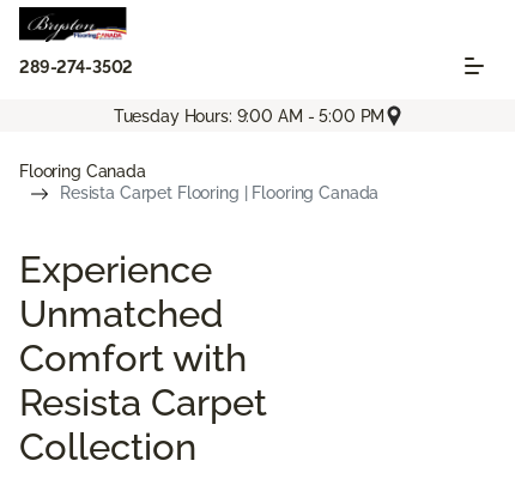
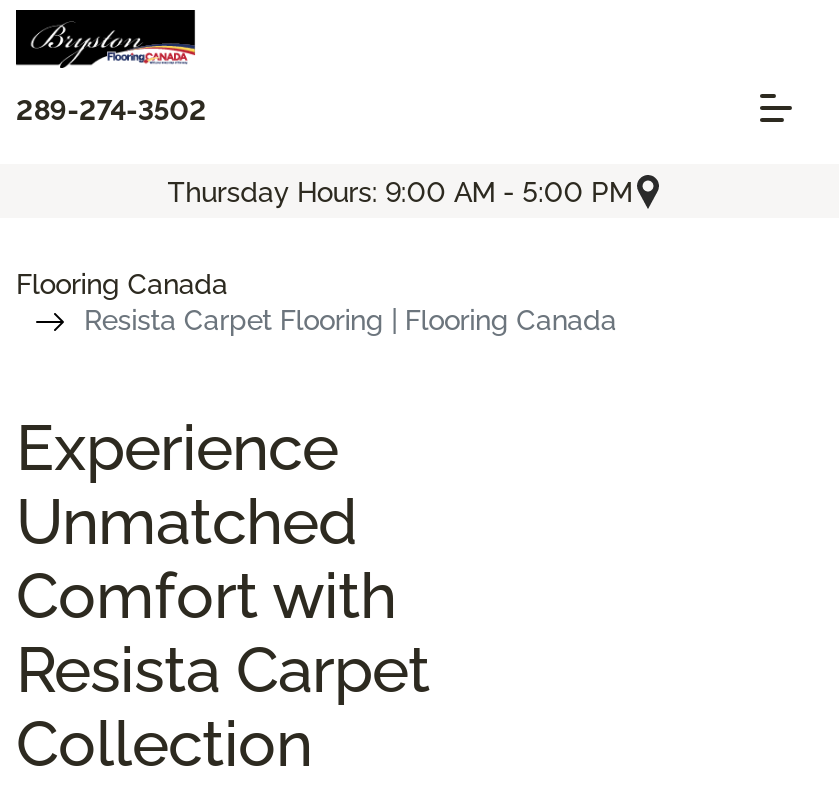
[113,106,385,125] Tuesday Hours: 9:00 AM - 5:00 PM -> [168,175,632,207] Thursday Hours: 9:00 AM - 5:00 PM

